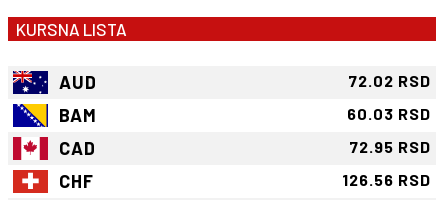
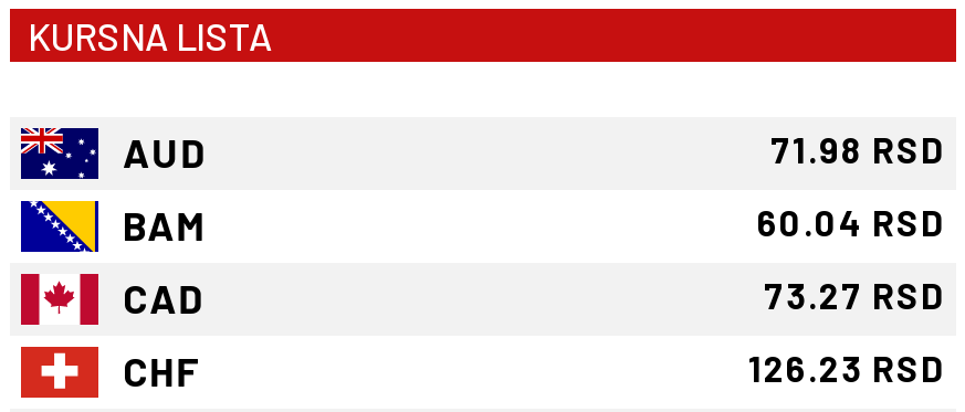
[348,71,431,90] 72.02 RSD -> [770,128,945,170] 71.98 RSD
[347,104,431,123] 60.03 RSD -> [757,201,945,243] 60.04 RSD
[349,137,431,156] 72.95 RSD -> [764,273,945,315] 73.27 RSD
[342,170,431,189] 126.56 RSD -> [748,346,945,388] 126.23 RSD

